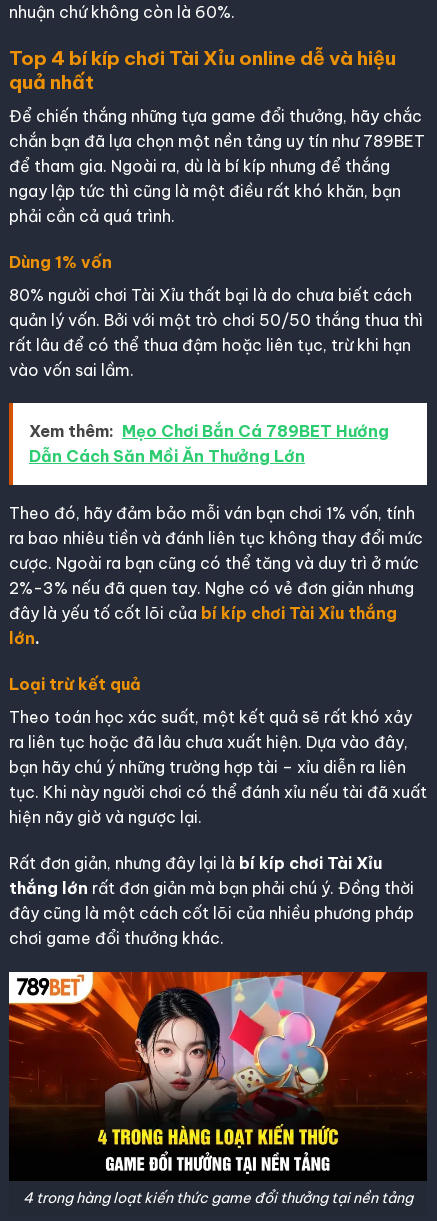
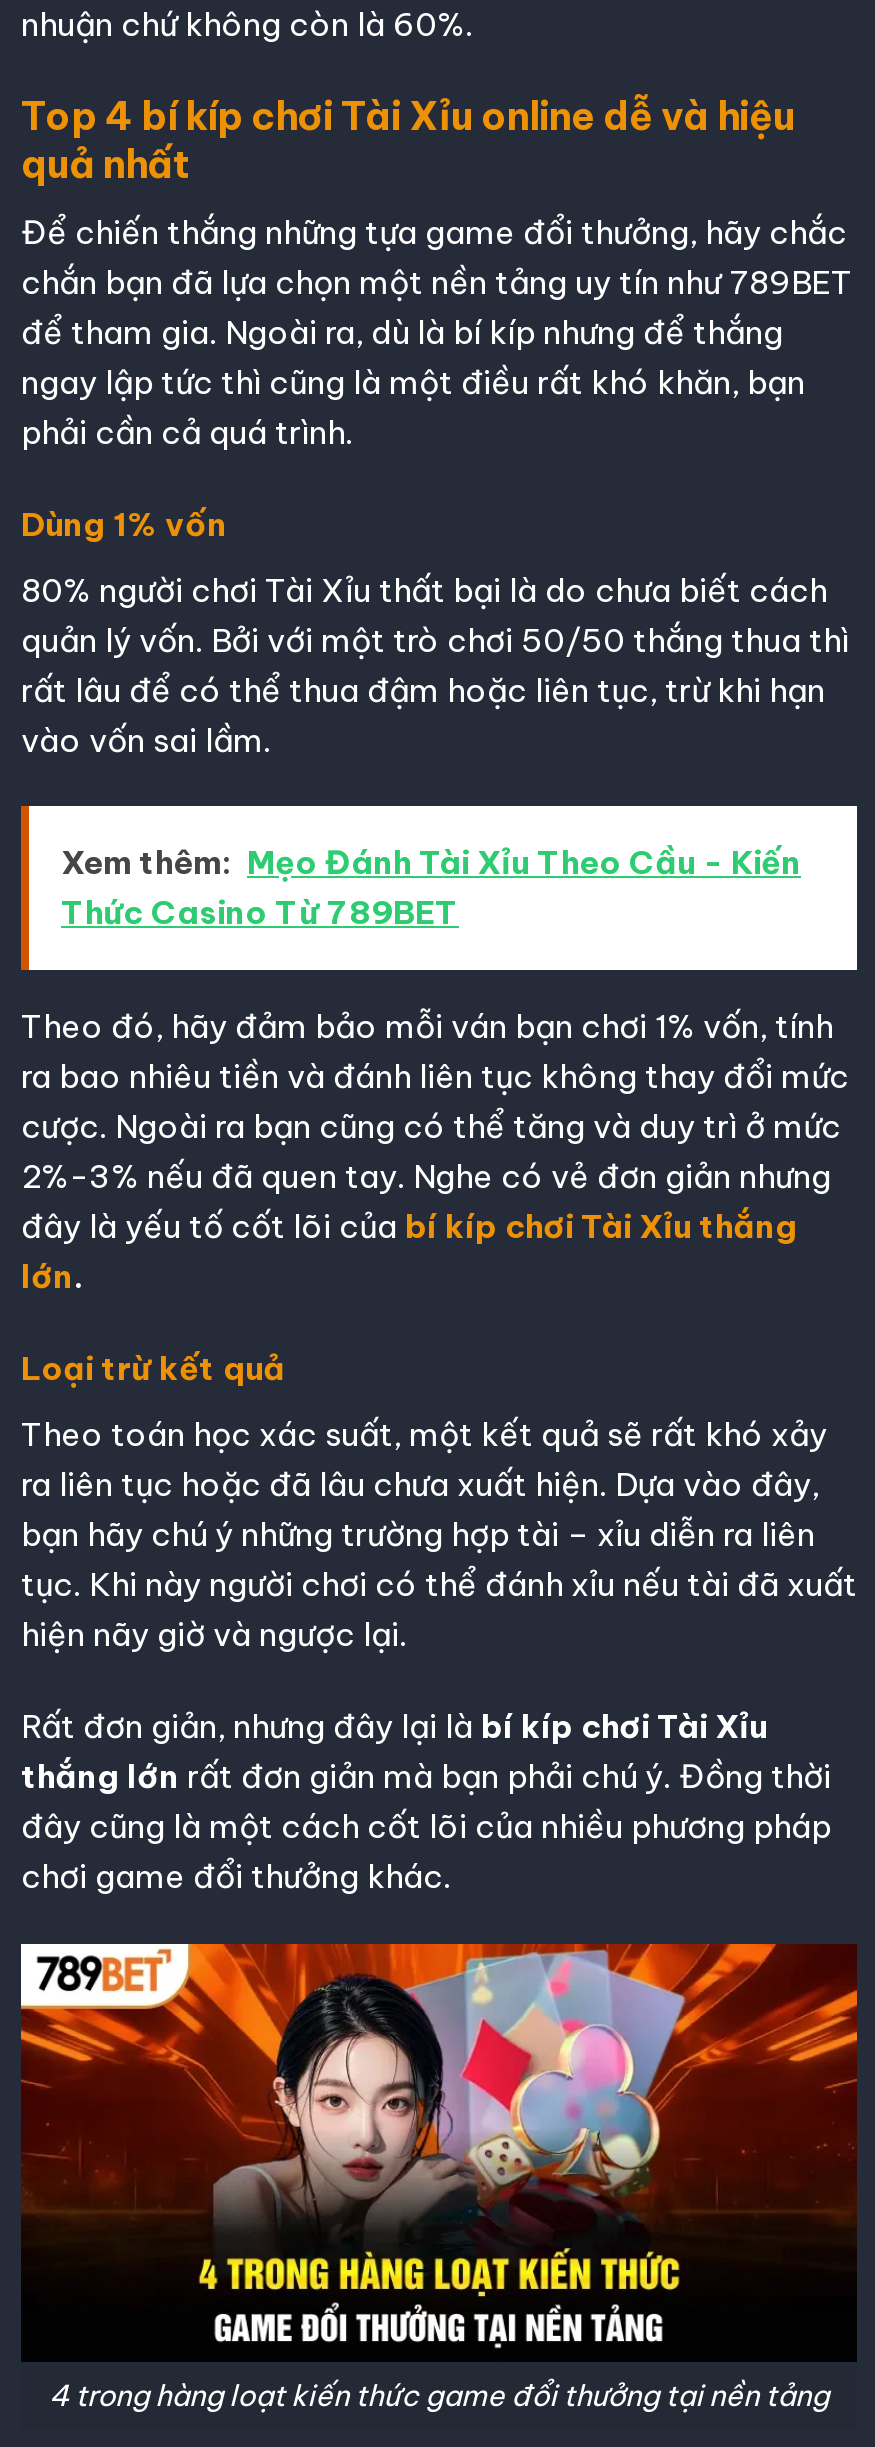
[29,421,389,466] Xem thêm: Mẹo Chơi Bắn Cá 789BET Hướng | Dẫn Cách Săn Mồi Ăn Thưởng Lớn -> [61,843,801,933] Xem thêm: Mẹo Đánh Tài Xỉu Theo Cầu - Kiến | Thức Casino Từ 789BET

